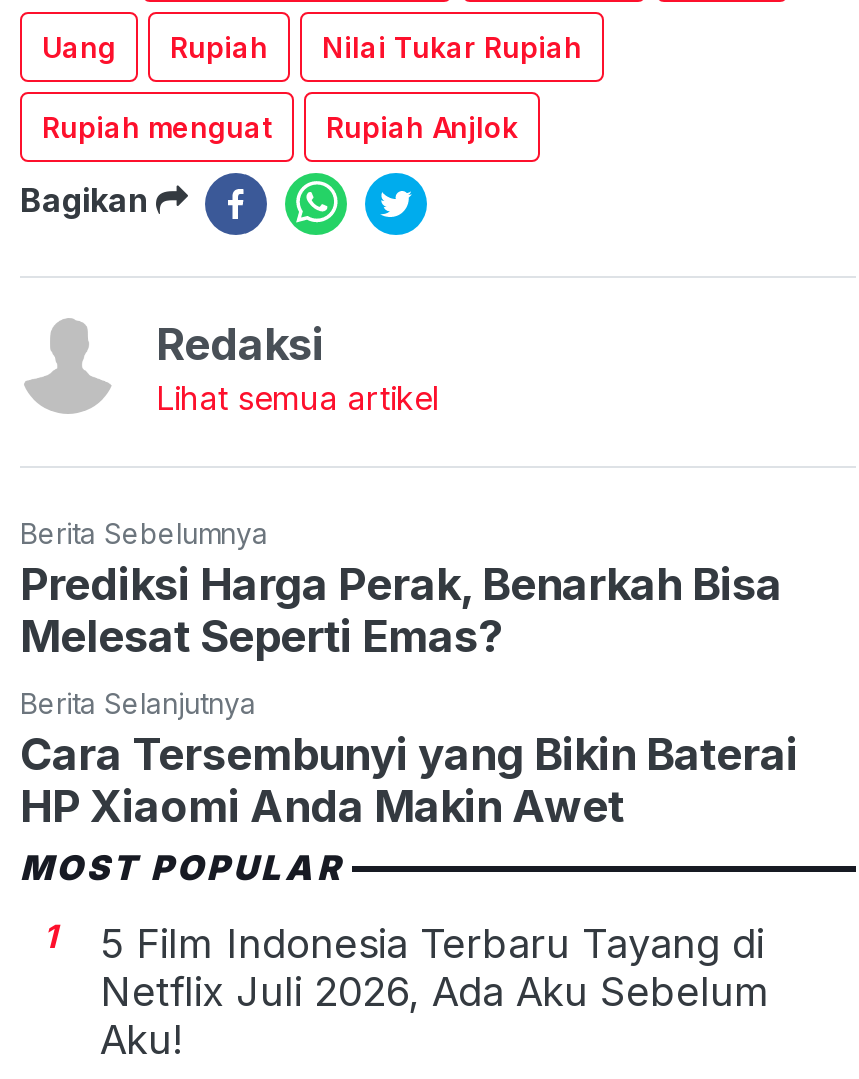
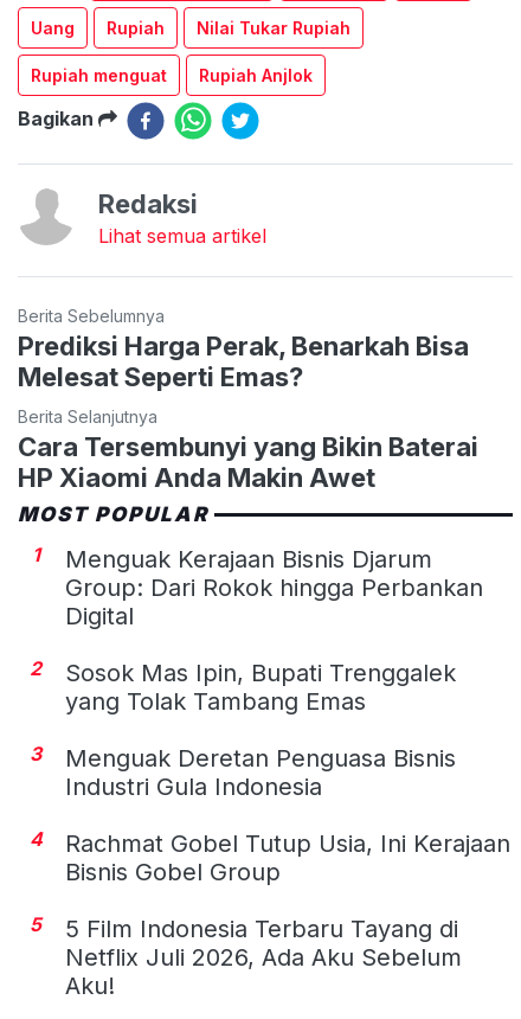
none -> [29,546,510,937] Menguak Kerajaan Bisnis Djarum | Group: Dari Rokok hingga Perbankan | Digital | 2 | Sosok Mas Ipin, Bupati Trenggalek | yang Tolak Tambang Emas | 3 | Menguak Deretan Penguasa Bisnis | Industri Gula Indonesia | 4 | Rachmat Gobel Tutup Usia, Ini Kerajaan | Bisnis Gobel Group | 5

